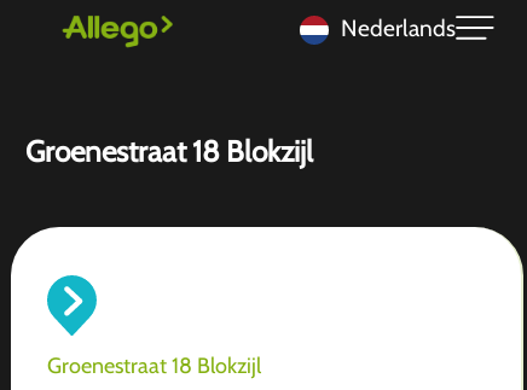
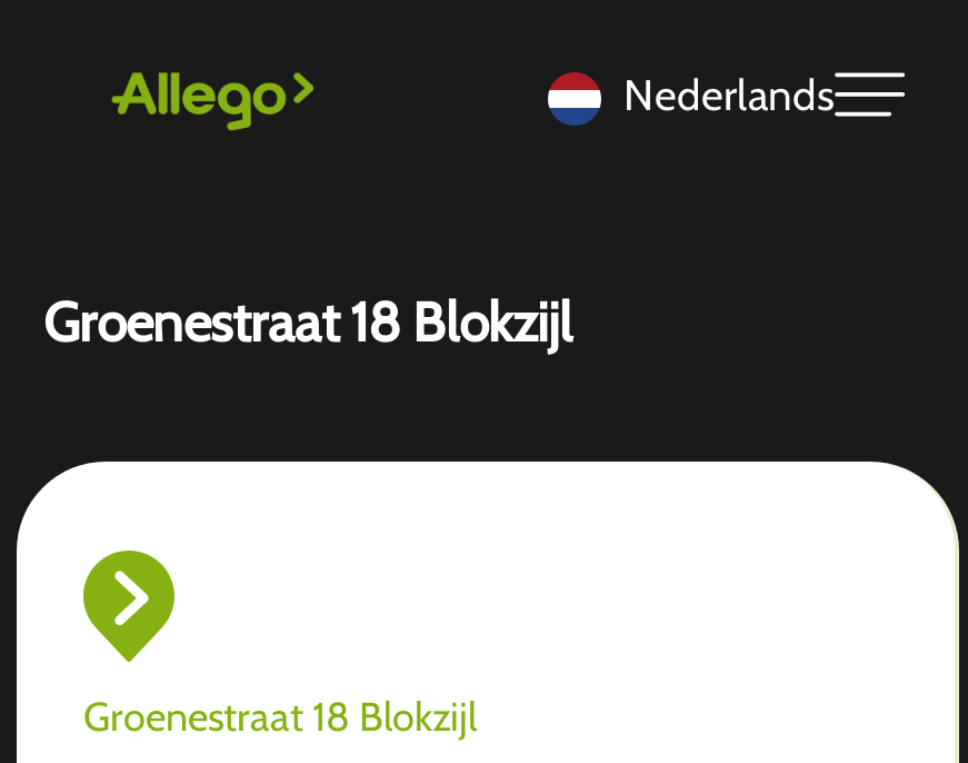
[46,274,98,337] [image] -> [81,548,177,664] [image]

